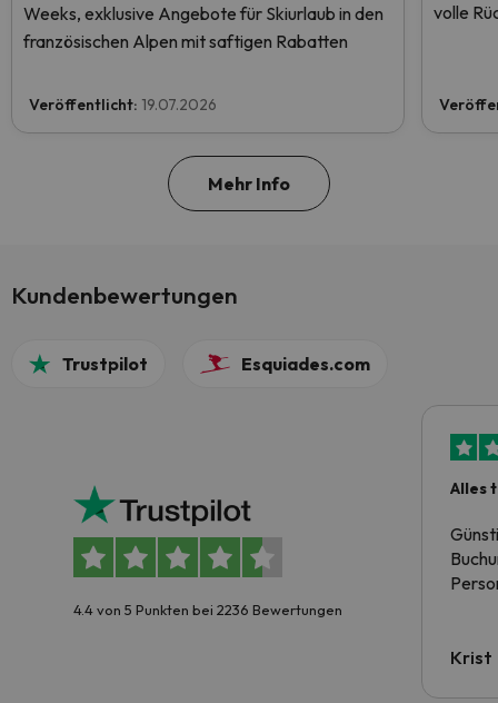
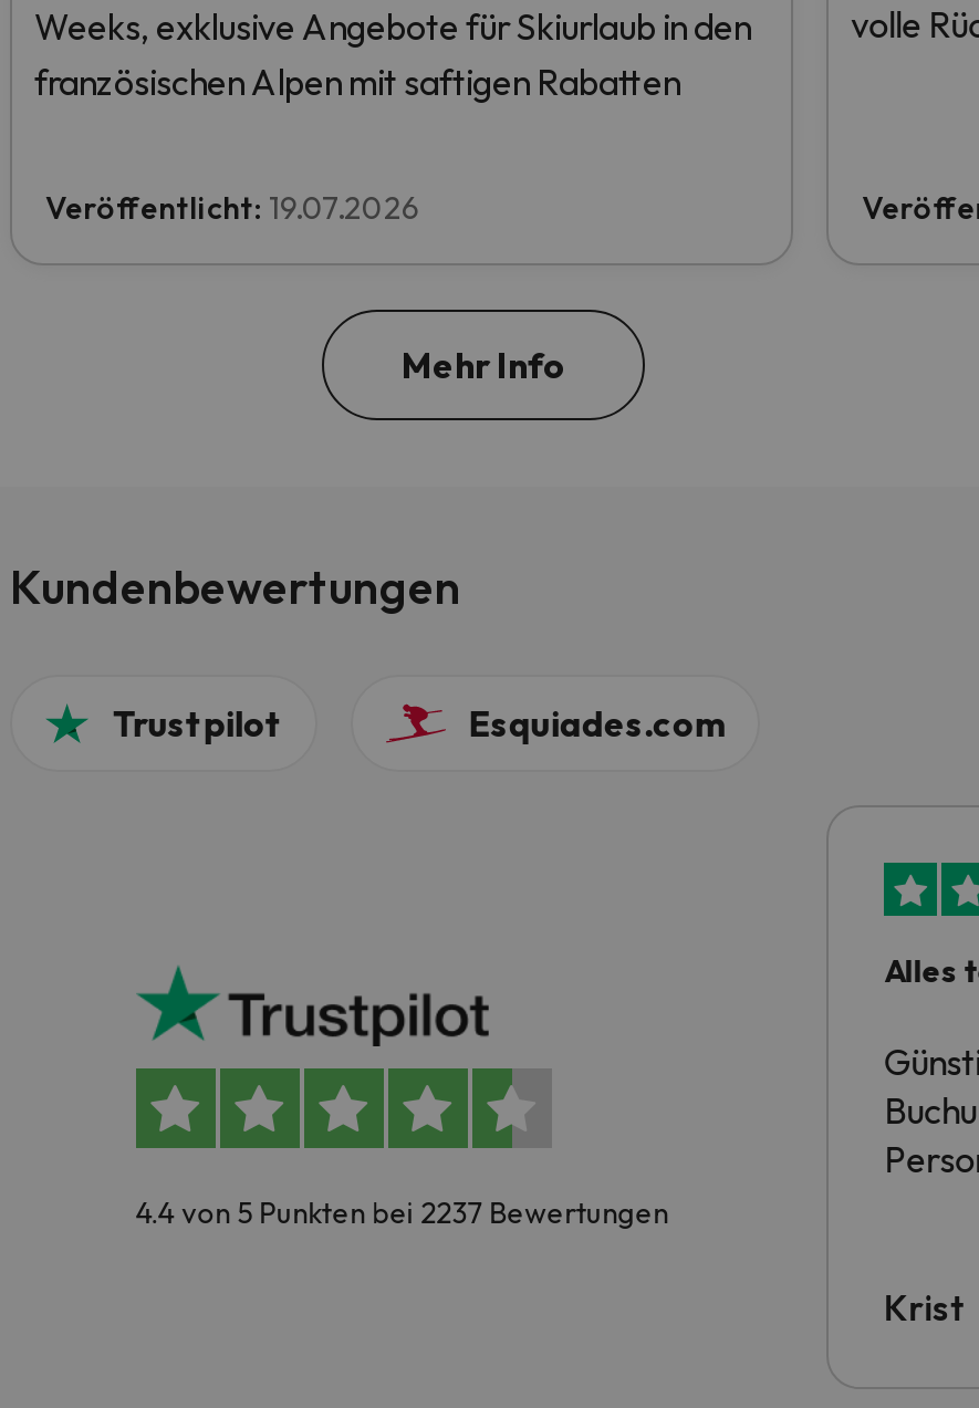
[73,601,342,619] 4.4 von 5 Punkten bei 2236 Bewertungen -> [135,1195,668,1231] 4.4 von 5 Punkten bei 2237 Bewertungen

